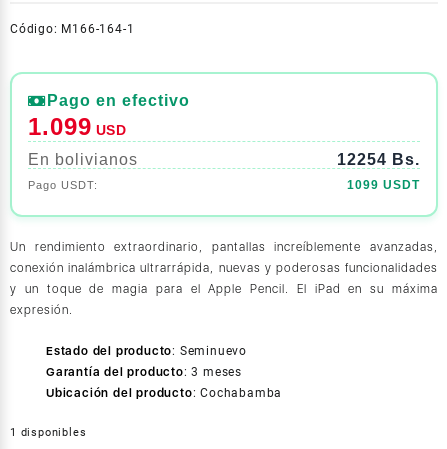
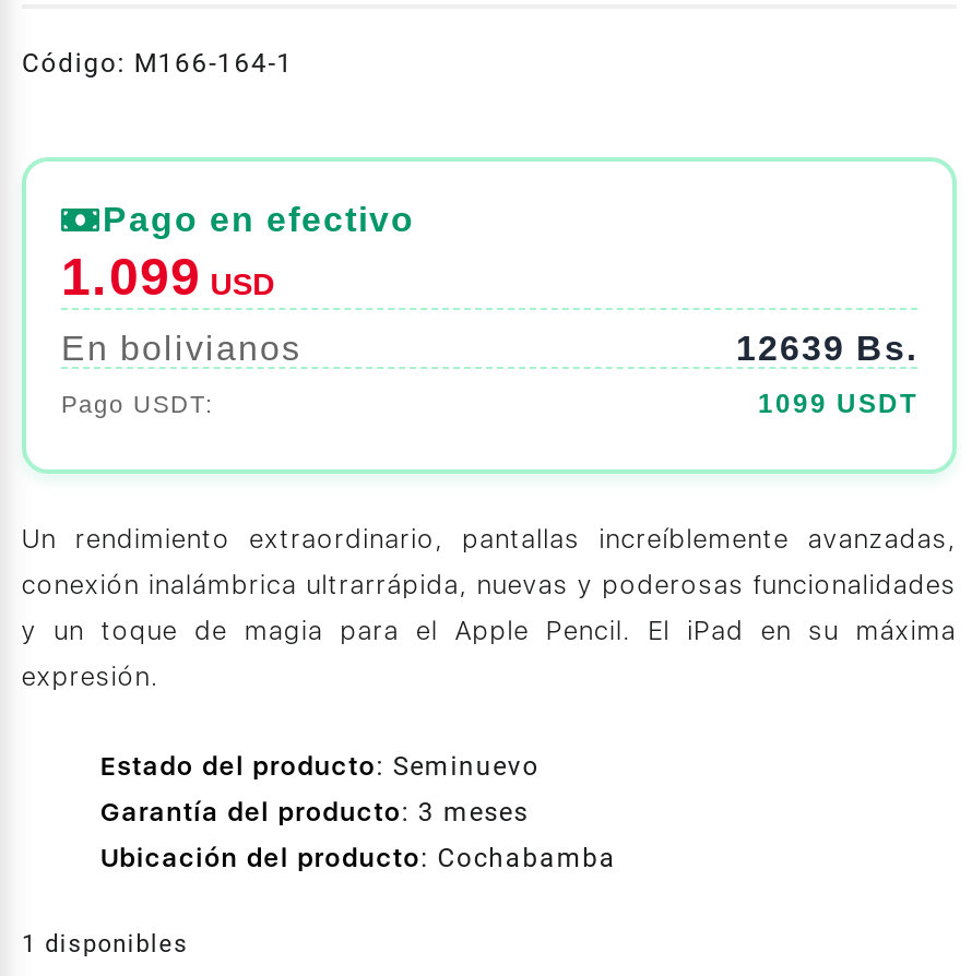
[337,151,420,168] 12254 Bs. -> [736,330,917,367] 12639 Bs.

